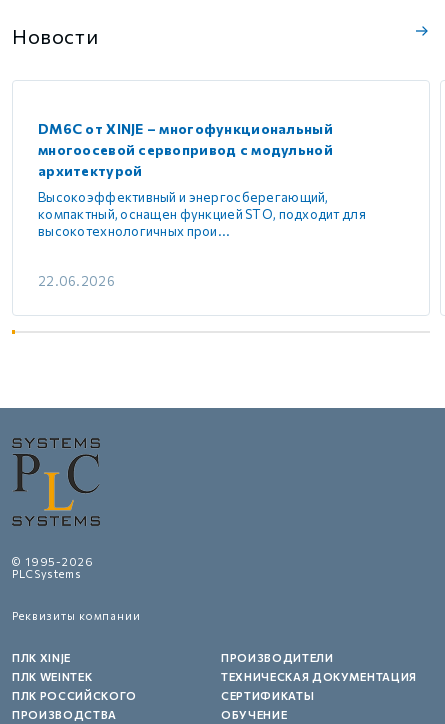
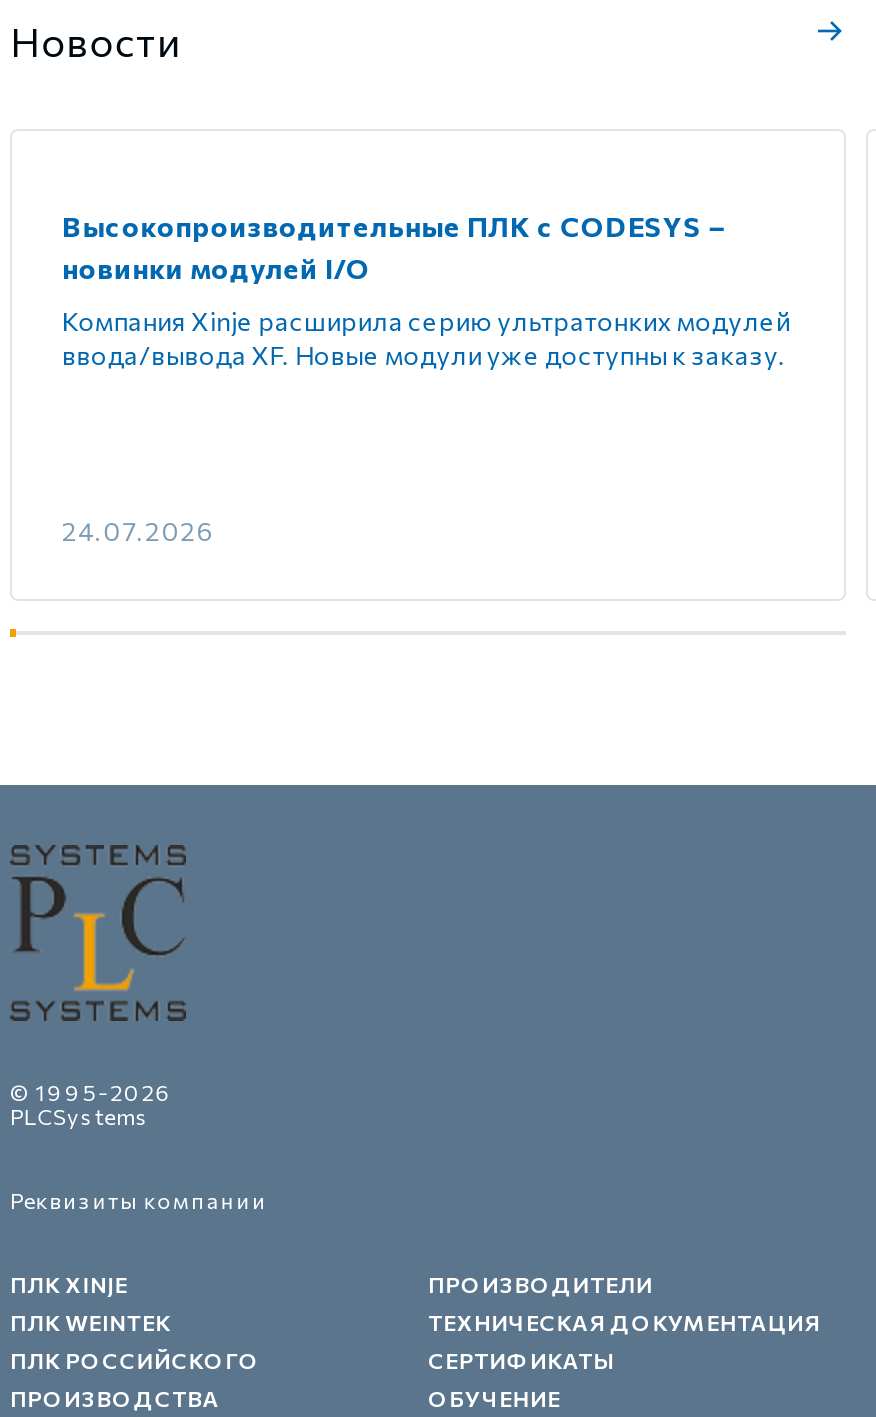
[38,120,333,179] DM6C от XINJE – многофункциональный | многоосевой сервопривод с модульной | архитектурой -> [62,209,727,285] Высокопроизводительные ПЛК с CODESYS – | новинки модулей I/O
[38,189,366,239] Высокоэффективный и энергосберегающий, | компактный, оснащен функцией STO, подходит для | высокотехнологичных прои... -> [62,305,791,371] Компания Xinje расширила серию ультратонких модулей | ввода/вывода XF. Новые модули уже доступны к заказу.
[38,273,115,289] 22.06.2026 -> [62,515,214,547] 24.07.2026

